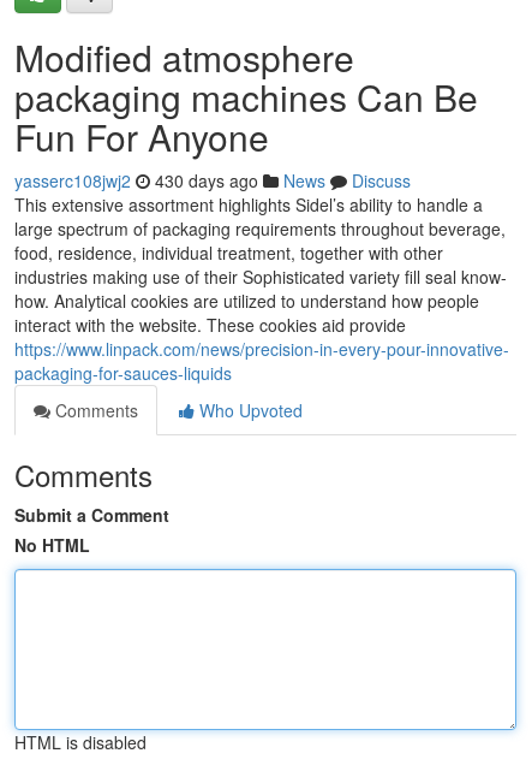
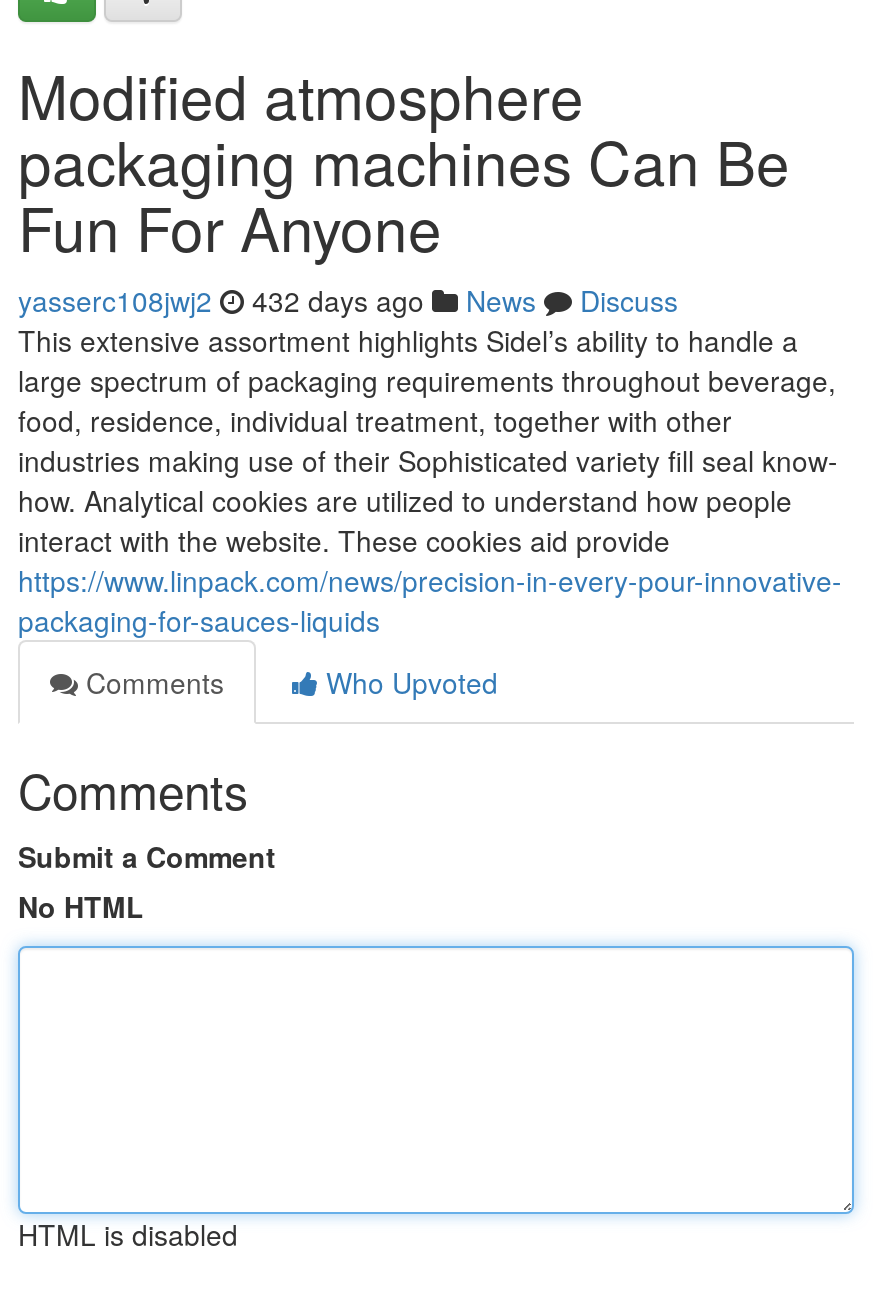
[14,168,411,192] yasserc108jwj2 430 days ago News Discuss -> [18,280,678,320] yasserc108jwj2 432 days ago News Discuss

